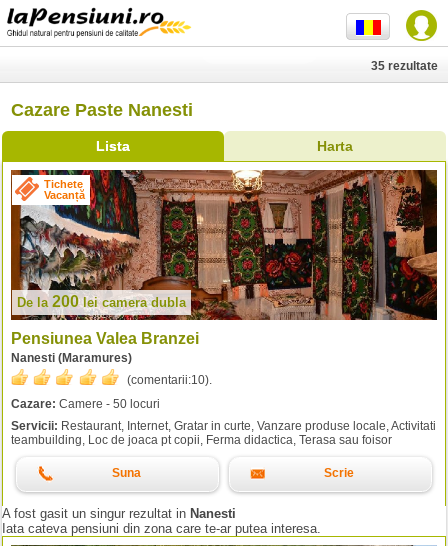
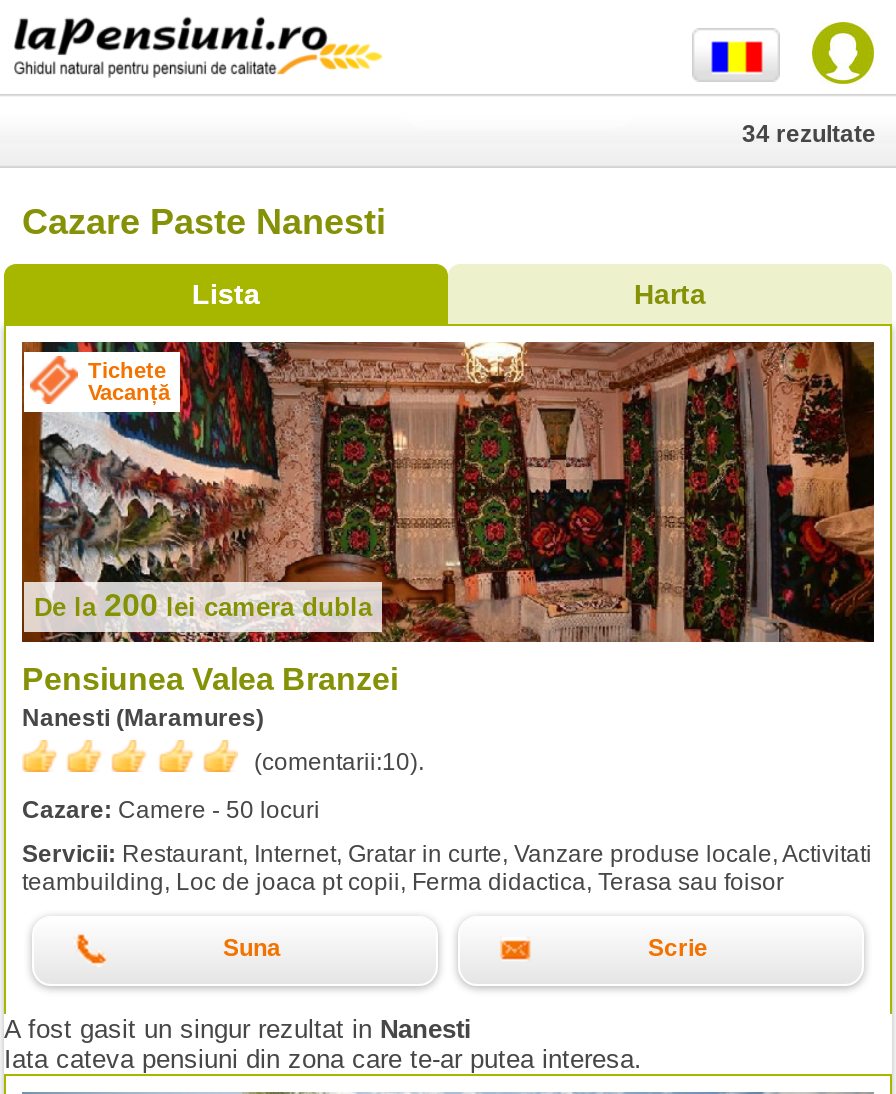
[371,59,438,73] 35 rezultate -> [742,120,876,148] 34 rezultate

